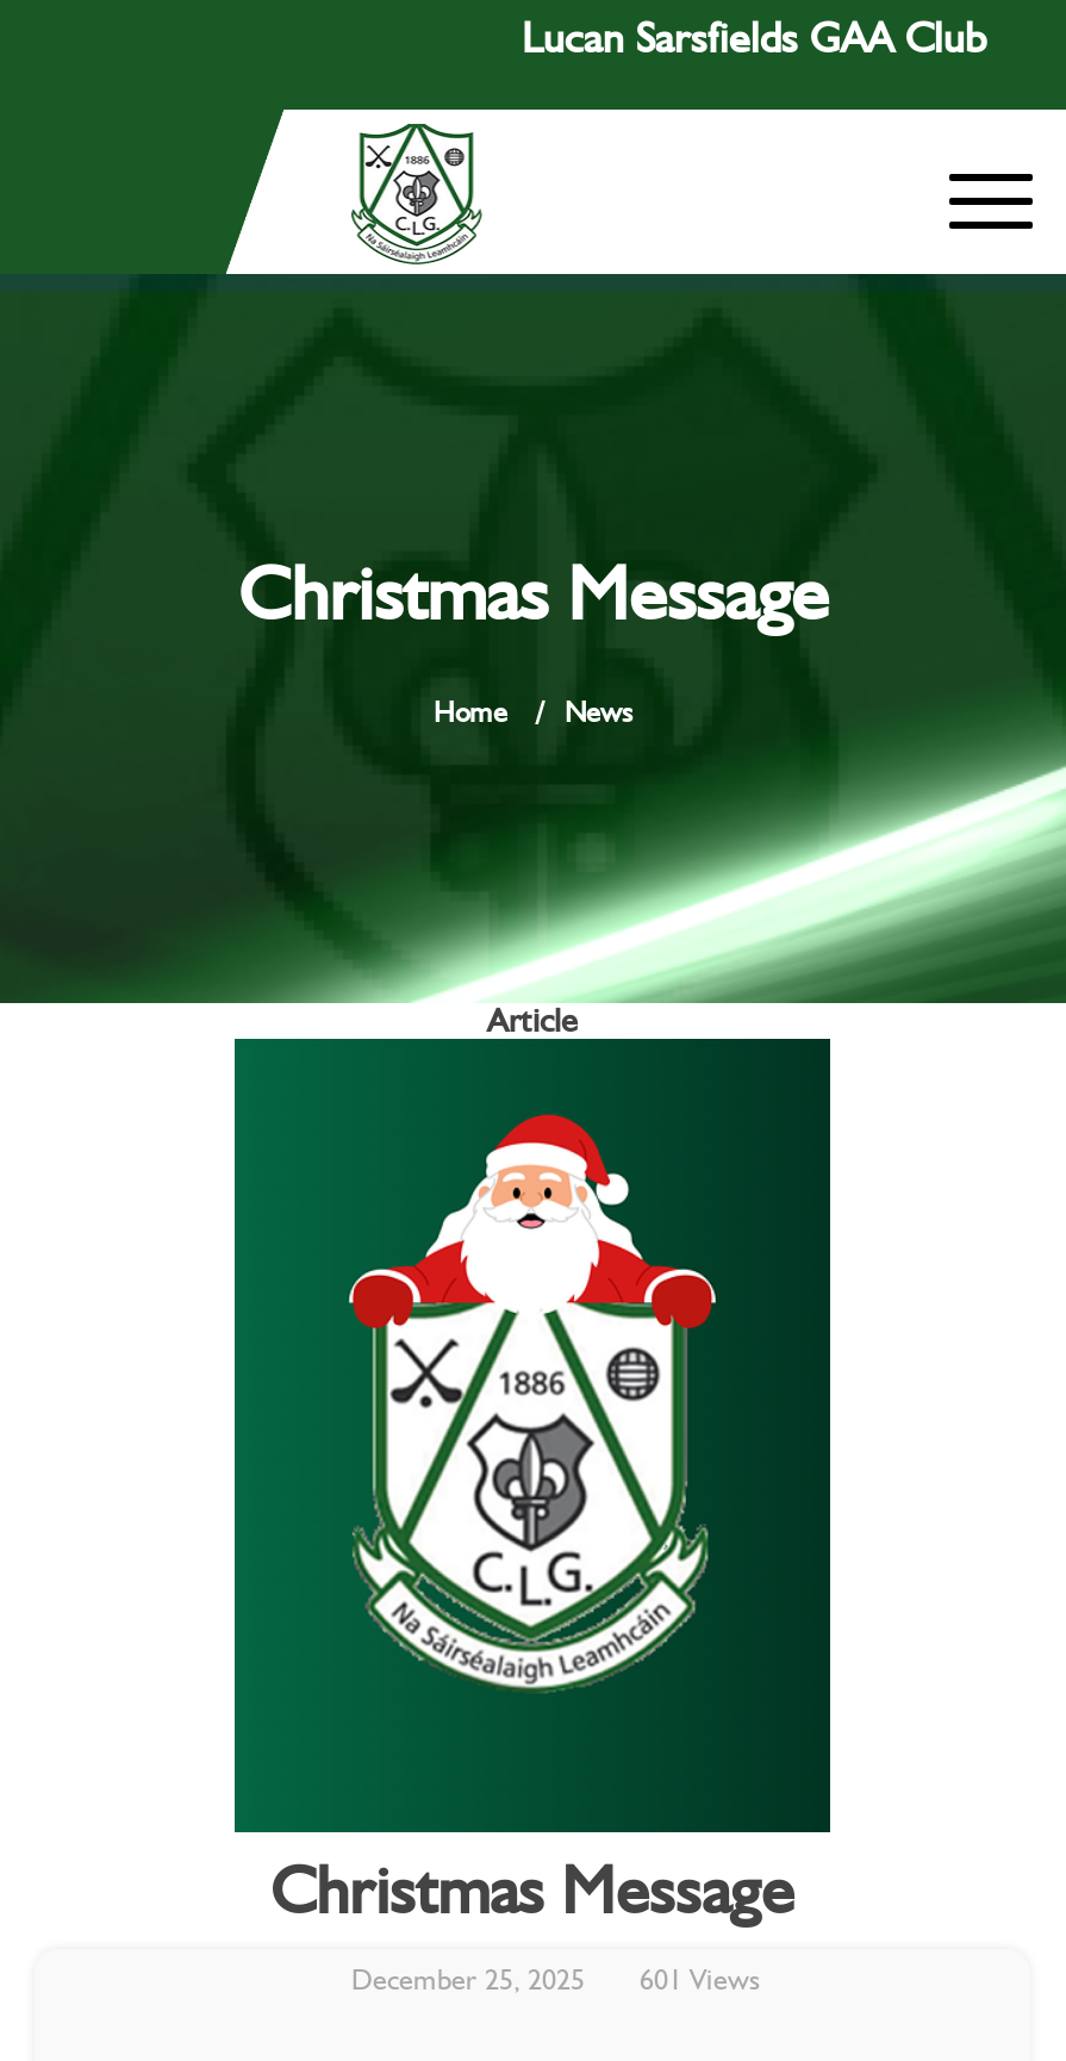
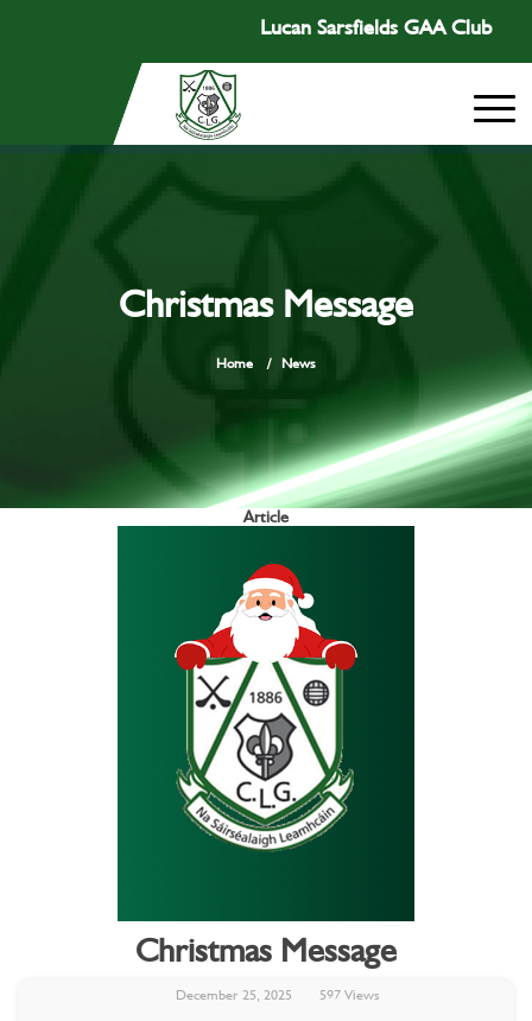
[351,1964,761,1997] December 25, 2025 601 Views -> [176,987,380,1003] December 25, 2025 597 Views

